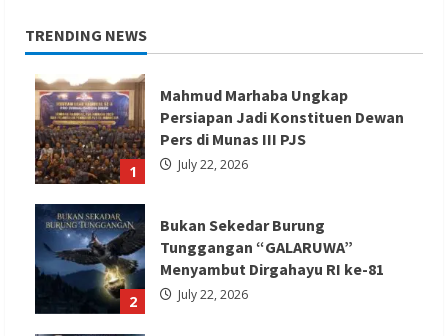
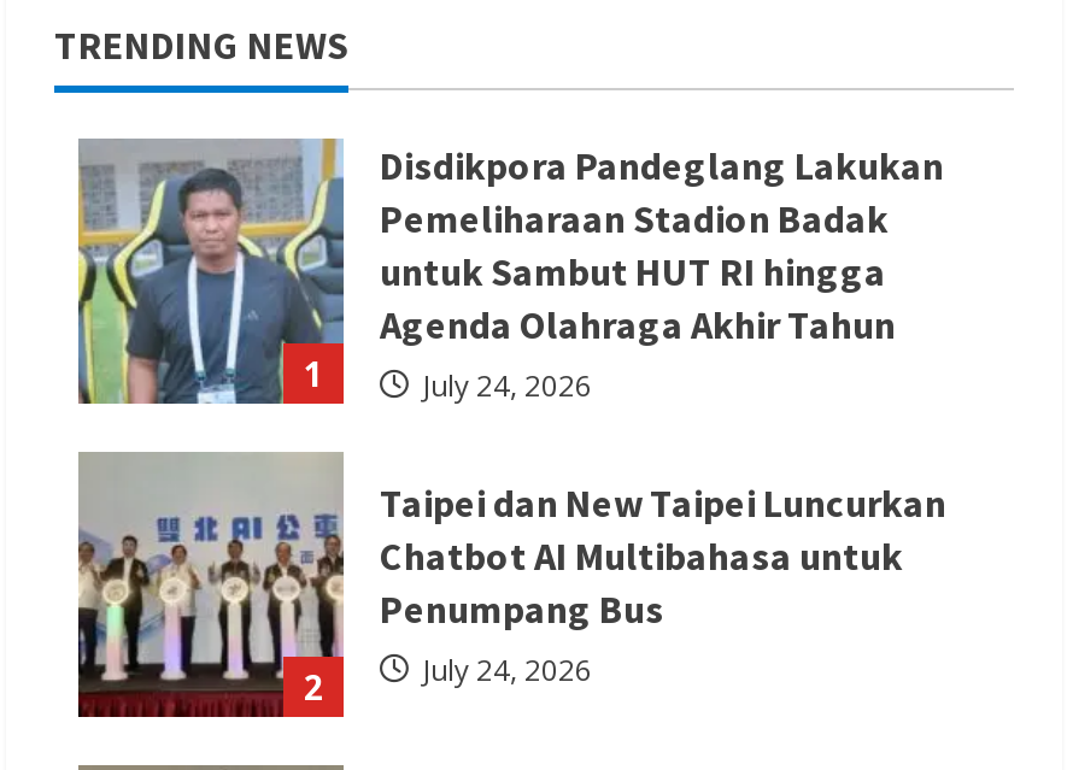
[34,74,404,185] [image] | Mahmud Marhaba Ungkap | Persiapan Jadi Konstituen Dewan | Pers di Munas III PJS | July 22, 2026 -> [76,136,944,406] [image] | Disdikpora Pandeglang Lakukan | Pemeliharaan Stadion Badak | untuk Sambut HUT RI hingga | Agenda Olahraga Akhir Tahun | July 24, 2026
[34,203,384,314] [image] | Bukan Sekedar Burung | Tunggangan “GALARUWA” | Menyambut Dirgahayu RI ke-81 | July 22, 2026 -> [76,452,946,717] [image] | Taipei dan New Taipei Luncurkan | Chatbot AI Multibahasa untuk | Penumpang Bus | July 24, 2026

